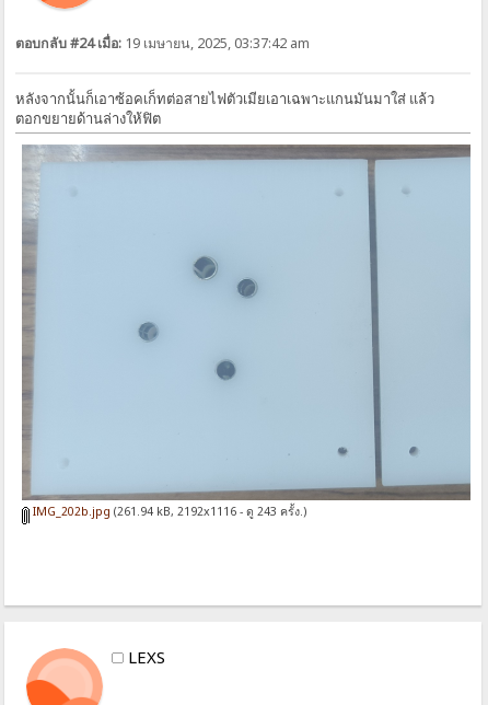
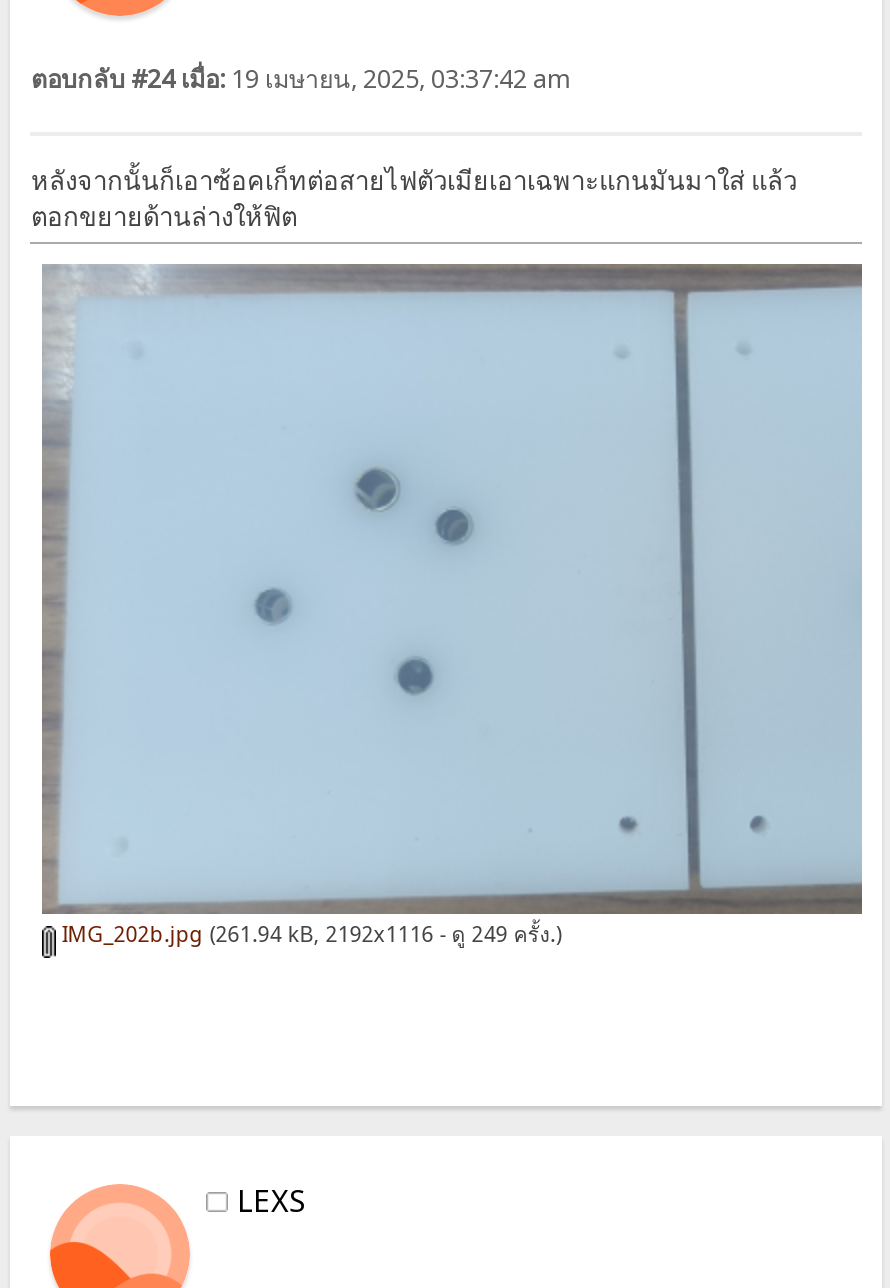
[29,504,306,519] IMG_202b.jpg (261.94 kB, 2192x1116 - ดู 243 ครั้ง.) -> [56,920,562,948] IMG_202b.jpg (261.94 kB, 2192x1116 - ดู 249 ครั้ง.)

